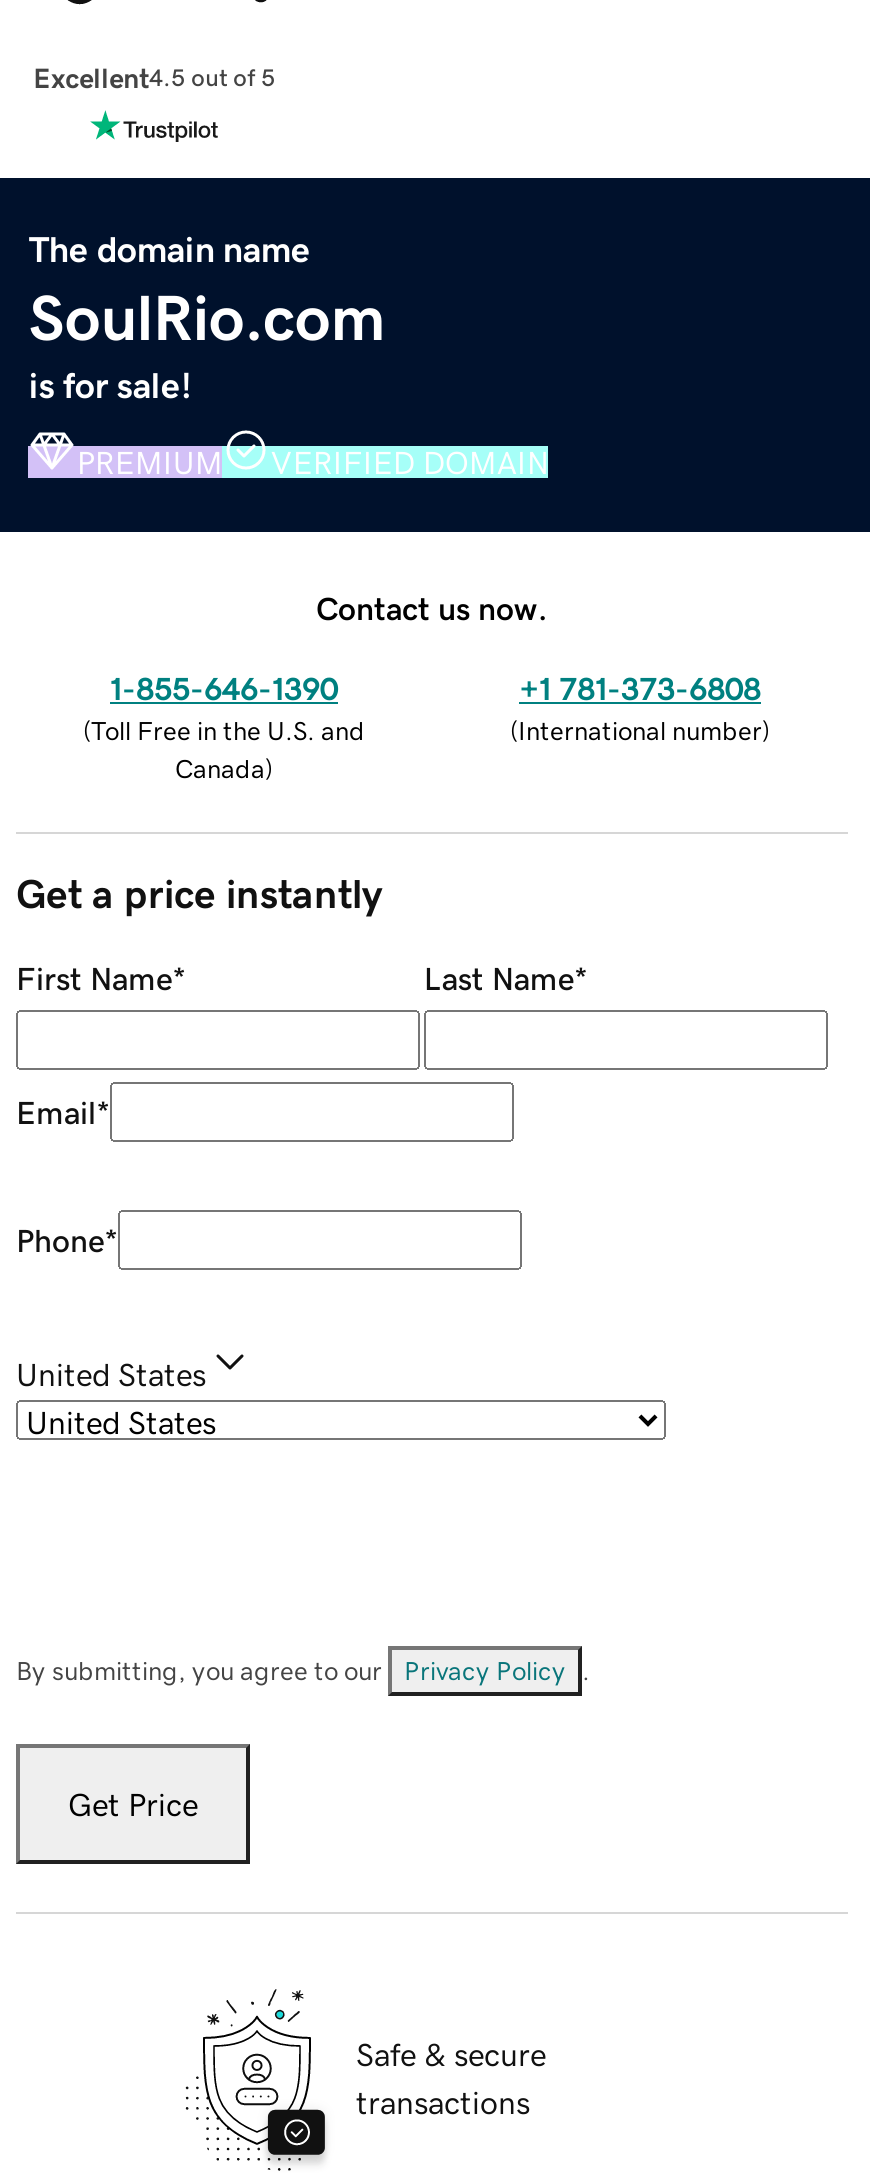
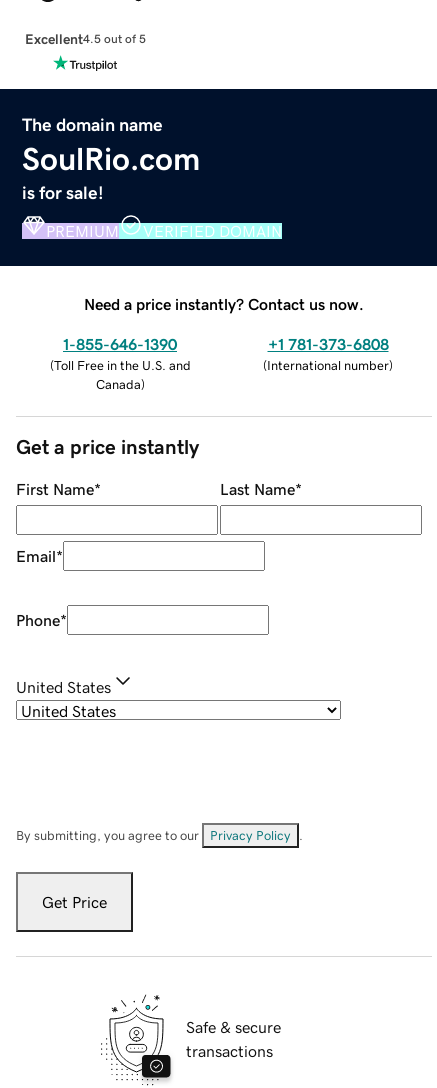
[316,591,548,623] Contact us now. -> [84,296,364,312] Need a price instantly? Contact us now.

